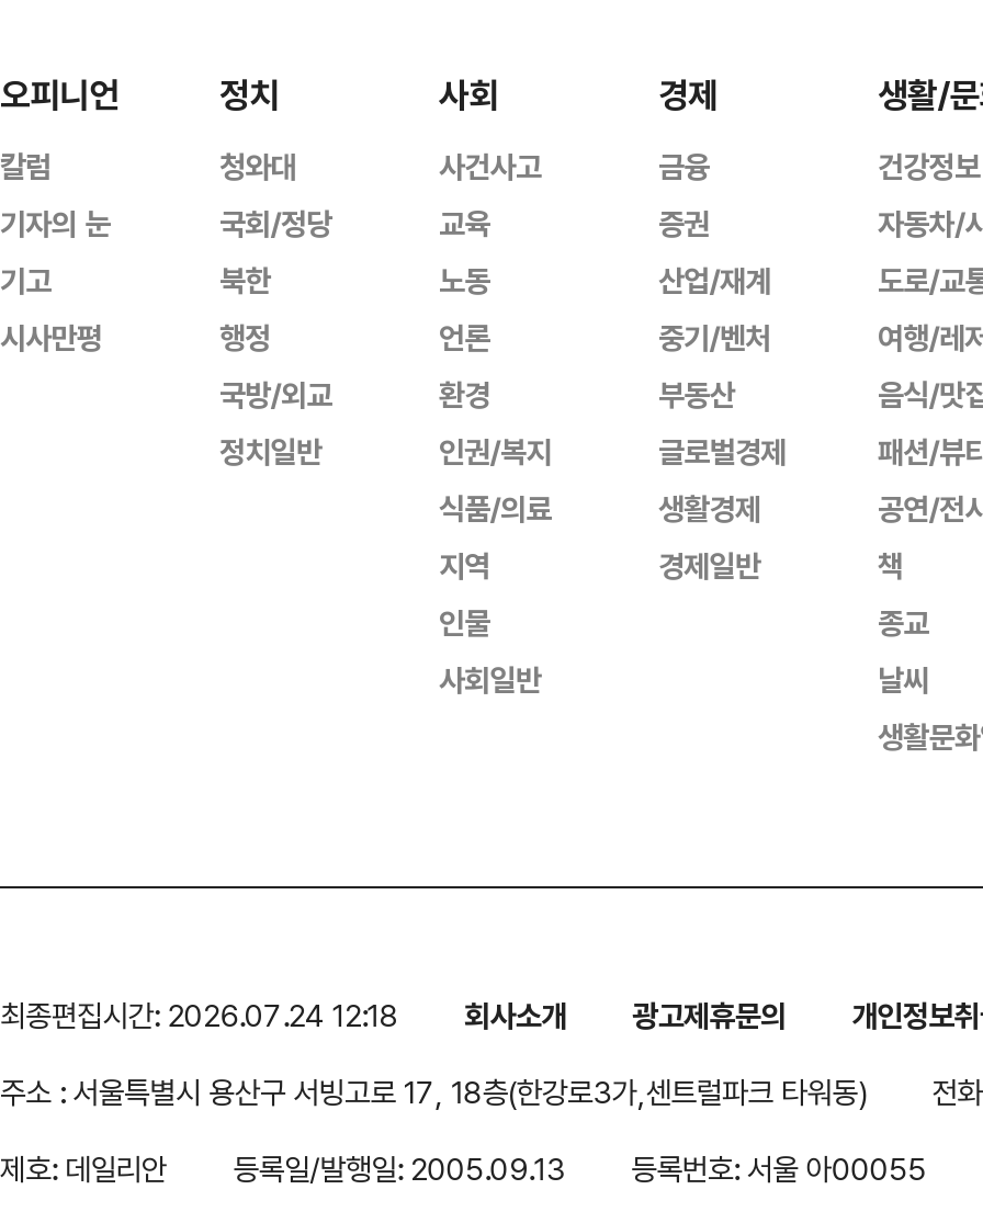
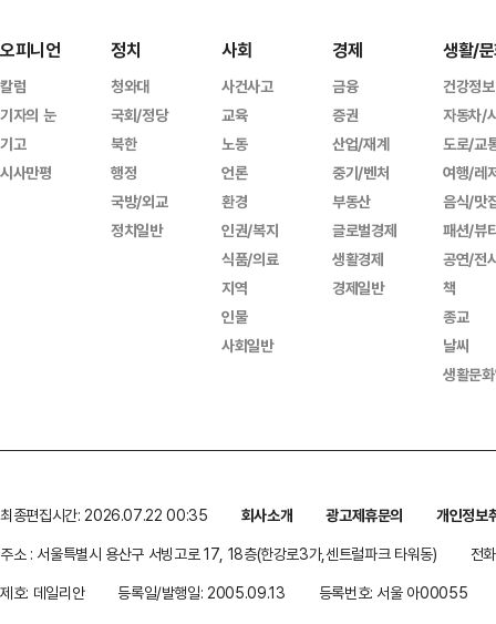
[0,994,398,1035] 최종편집시간: 2026.07.24 12:18 -> [0,504,208,525] 최종편집시간: 2026.07.22 00:35

